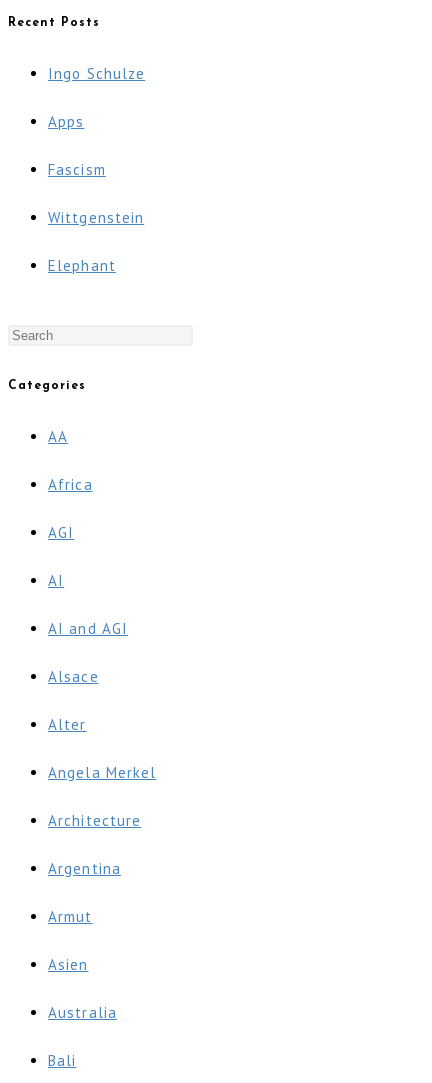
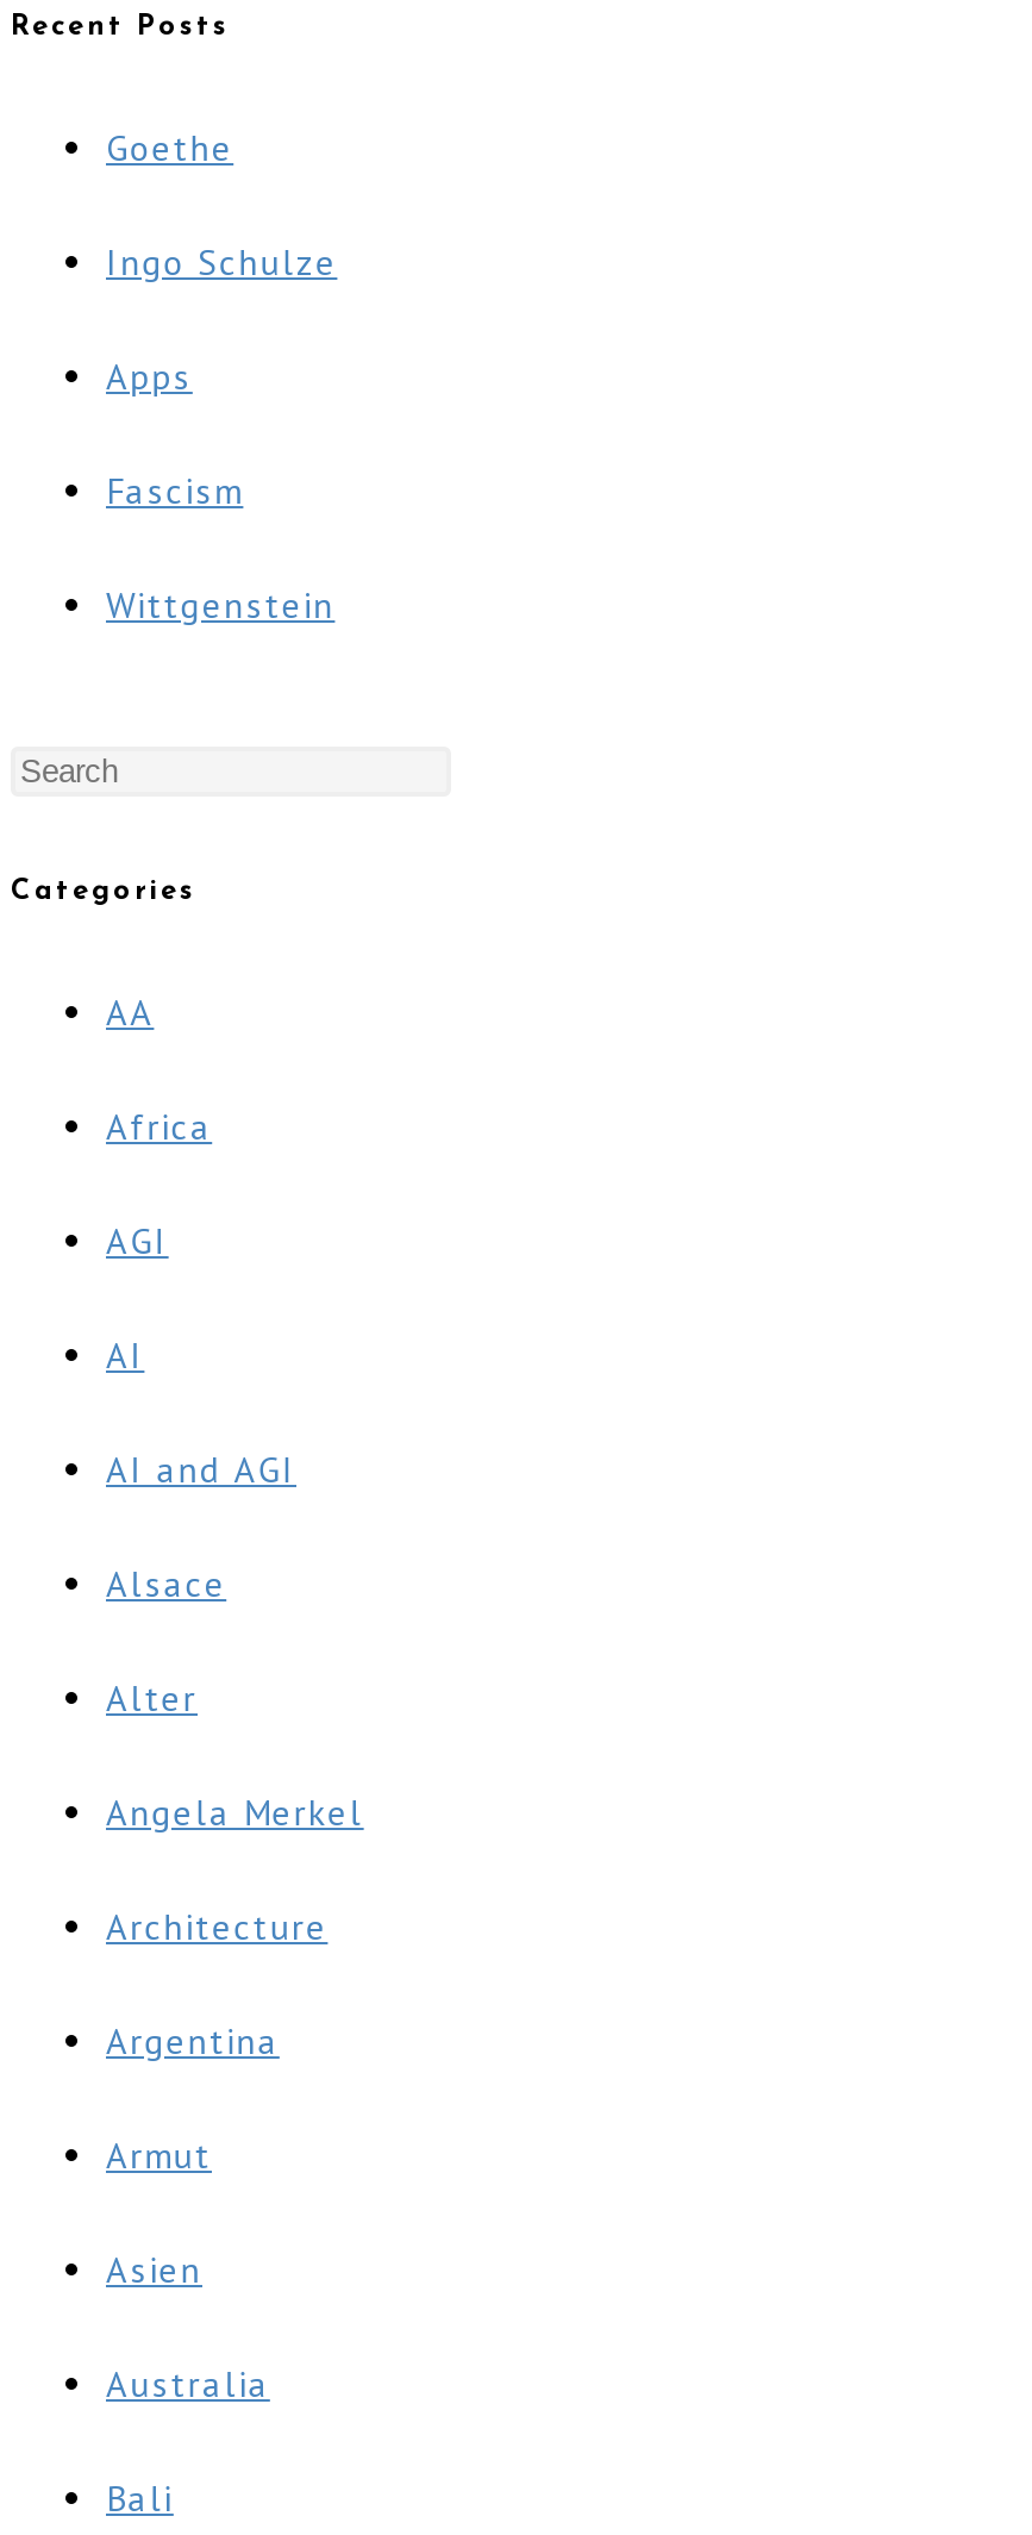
none -> [106,124,234,170] Goethe
moved [48,64,145,227] -> [106,239,337,627]: Ingo Schulze | Apps | Fascism | Wittgenstein
[48,256,116,275] Elephant -> none

